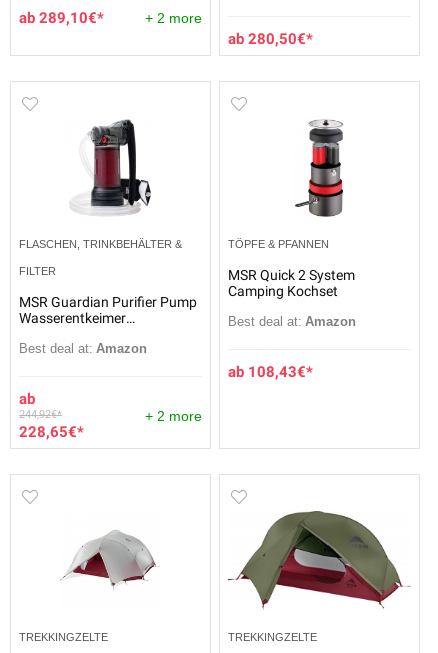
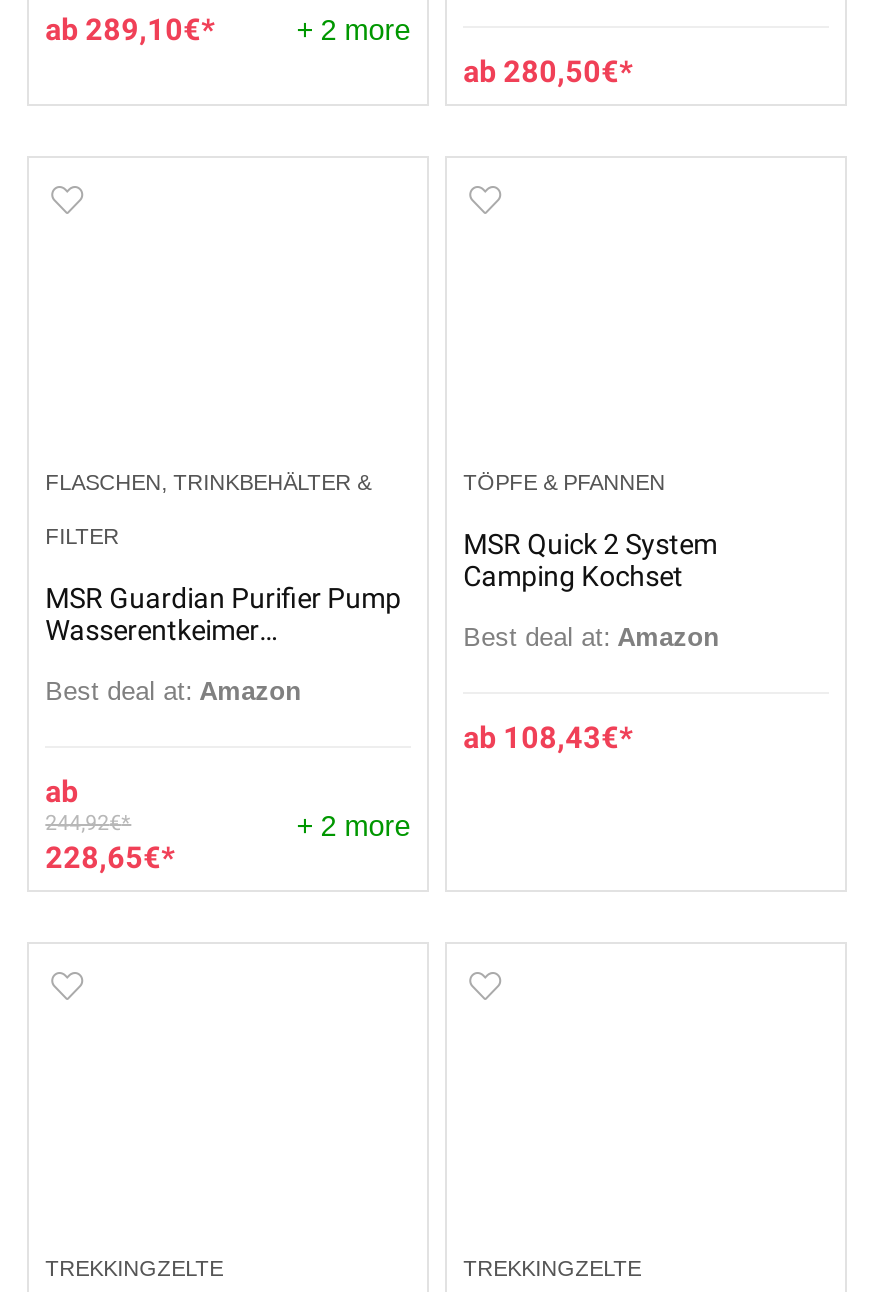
[87,119,152,216] [image] -> none
[294,119,344,218] [image] -> none
[228,510,410,609] [image] -> none
[63,530,157,588] [image] -> none

